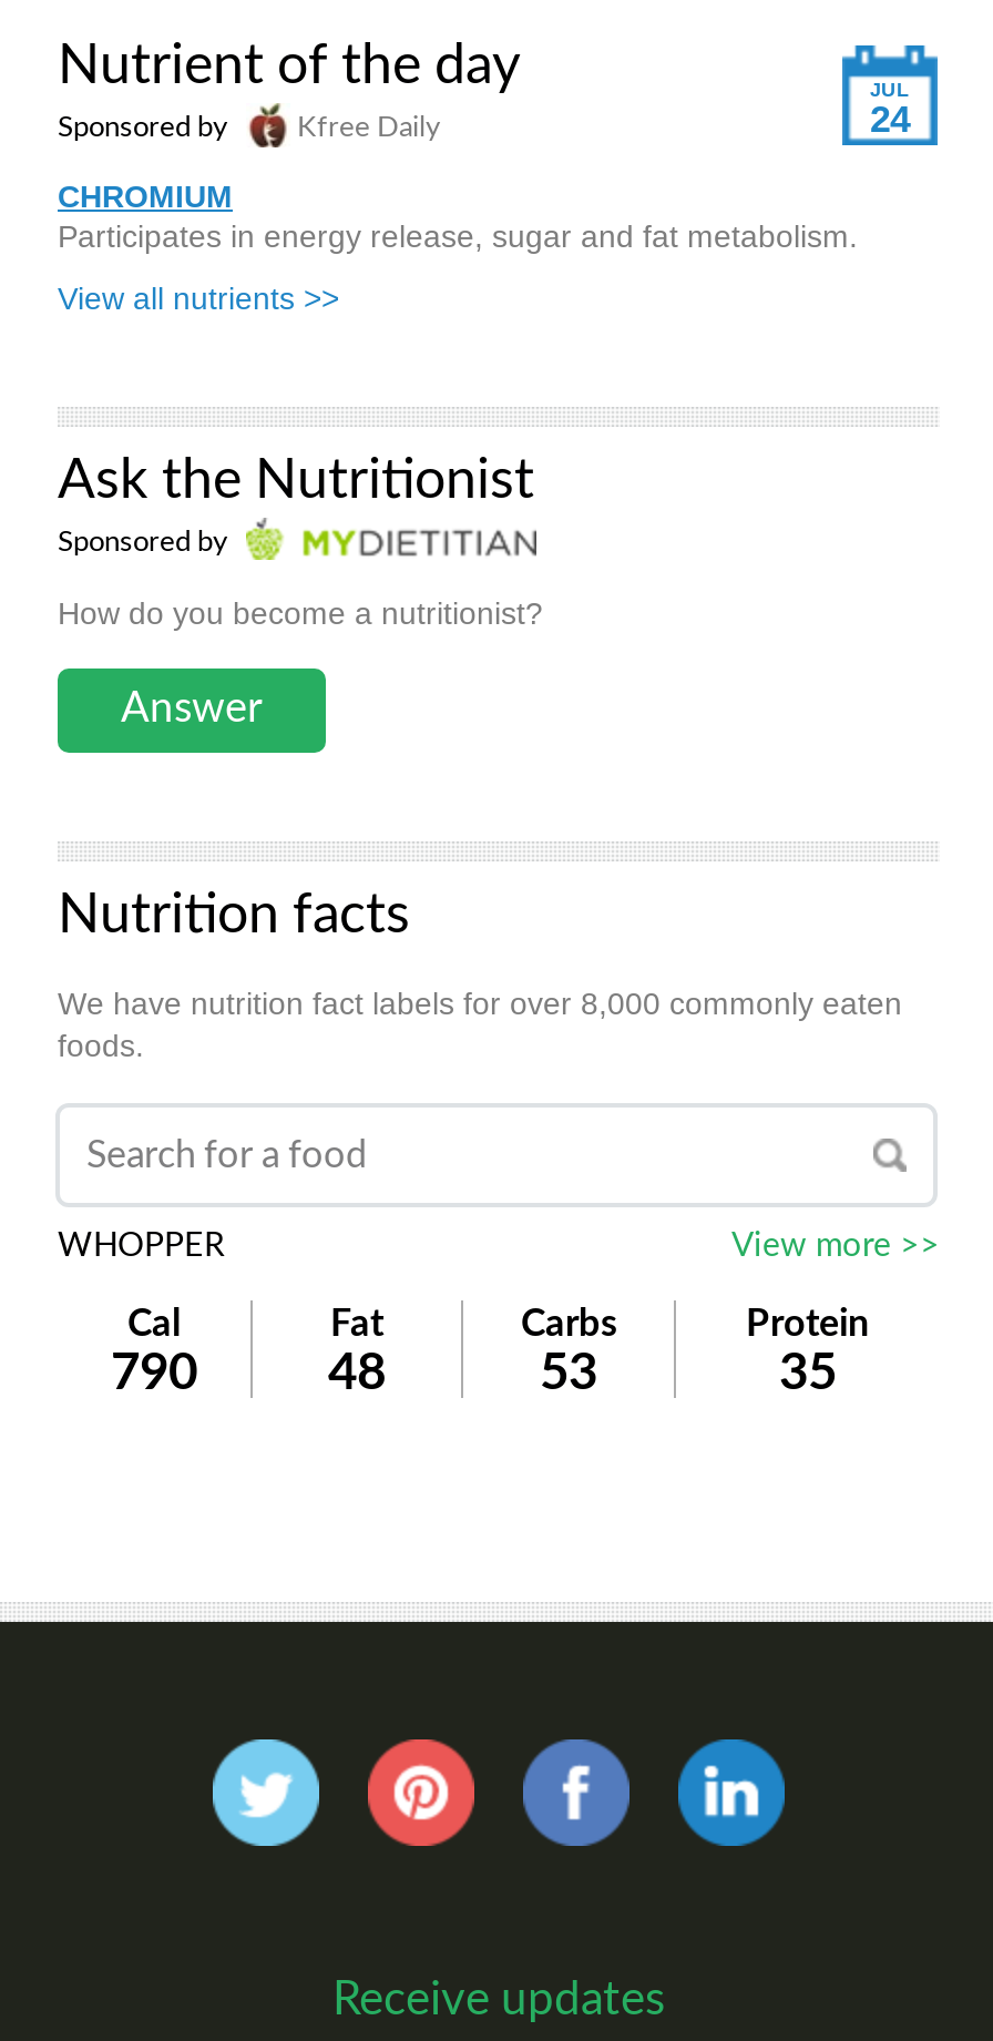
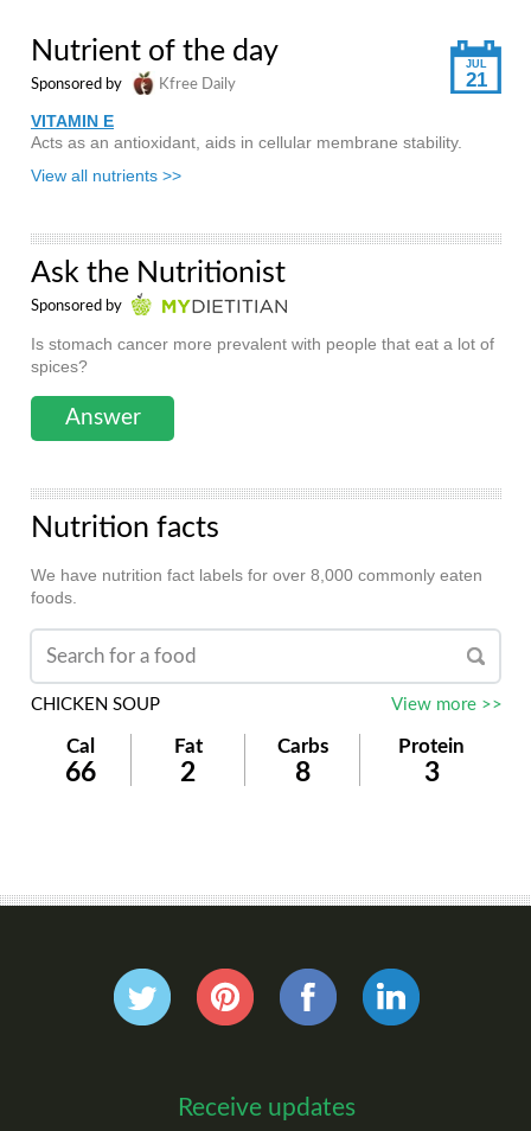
[870,99,910,141] 24 -> [465,69,487,91] 21
[58,178,858,254] CHROMIUM | Participates in energy release, sugar and fat metabolism. -> [31,111,462,152] VITAMIN E | Acts as an antioxidant, aids in cellular membrane stability.
[58,595,543,631] How do you become a nutritionist? -> [31,334,494,376] Is stomach cancer more prevalent with people that eat a lot of | spices?
[58,1229,224,1263] WHOPPER -> [31,696,160,714] CHICKEN SOUP
[111,1347,197,1398] 790 -> [65,759,96,786] 66
[328,1347,386,1398] 48 -> [180,759,196,786] 2
[540,1347,597,1398] 53 -> [295,759,310,786] 8
[779,1347,837,1398] 35 -> [424,759,439,786] 3

